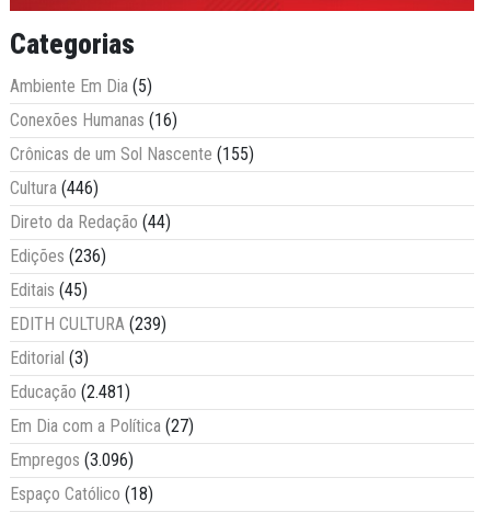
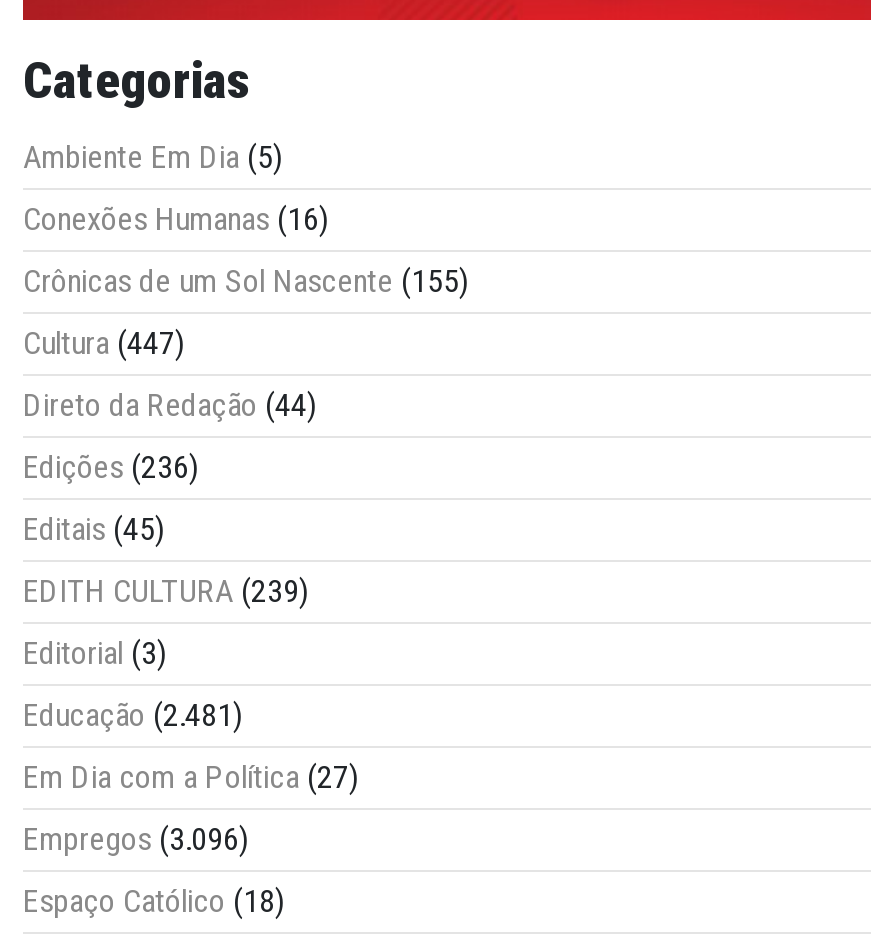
[10,178,99,199] Cultura (446) -> [23,325,185,363] Cultura (447)

